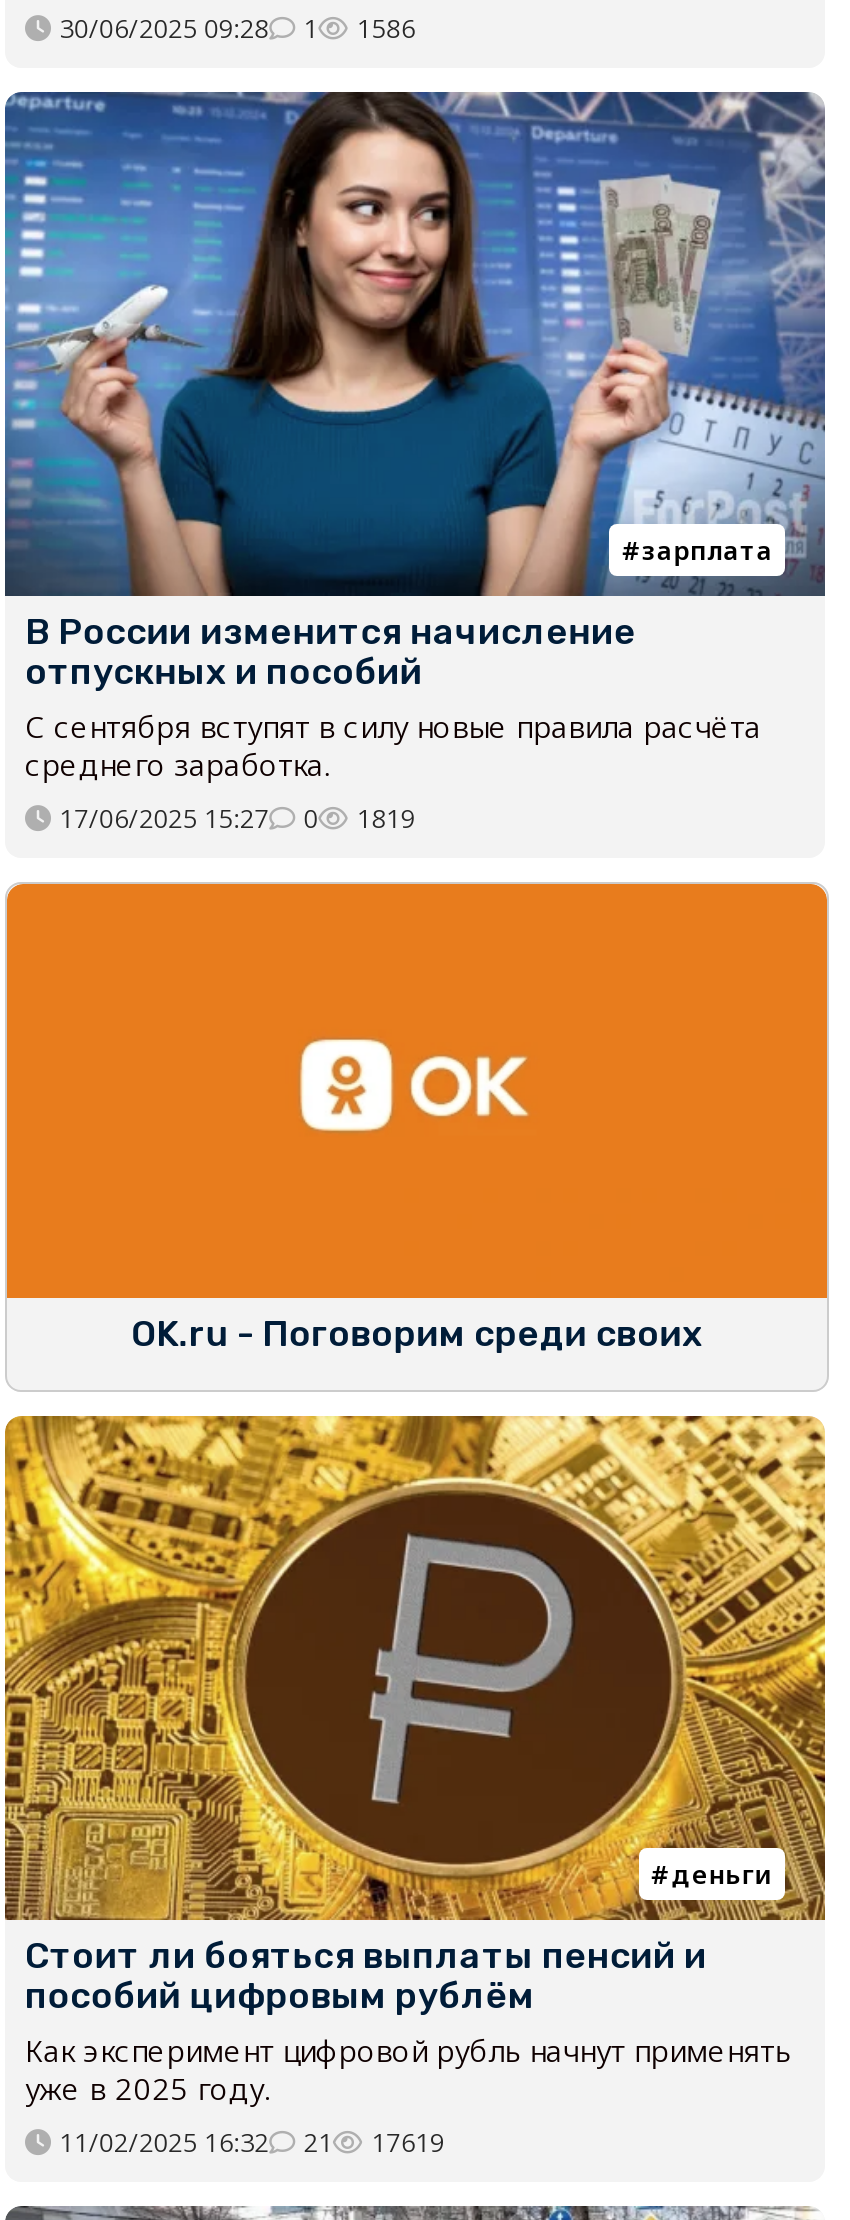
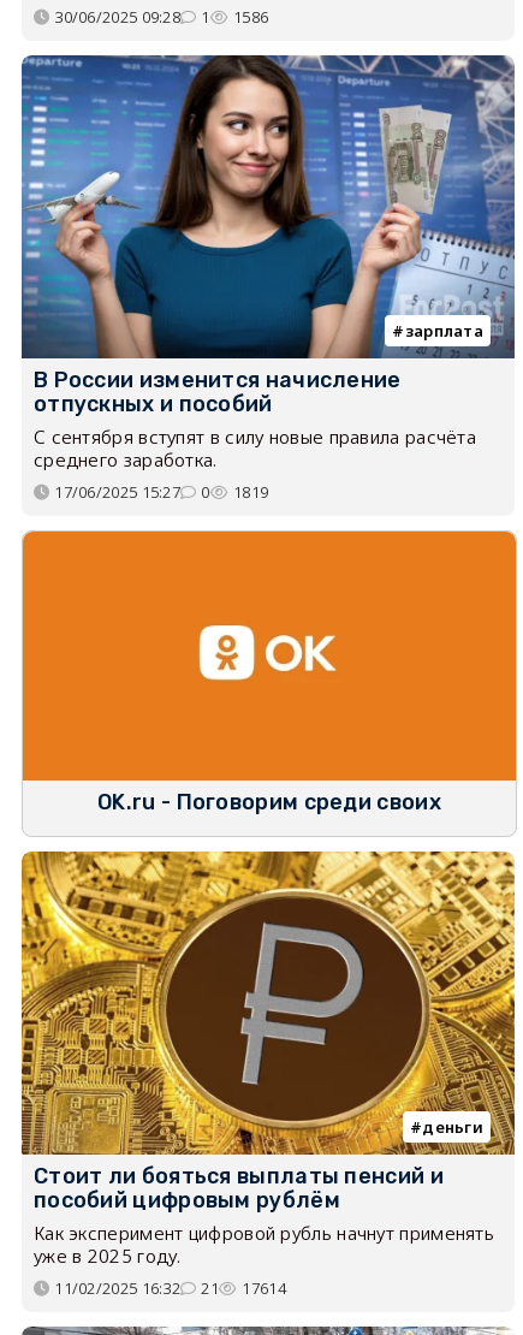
[60,2124,445,2160] 11/02/2025 16:32 21 17619 -> [54,1277,286,1299] 11/02/2025 16:32 21 17614

